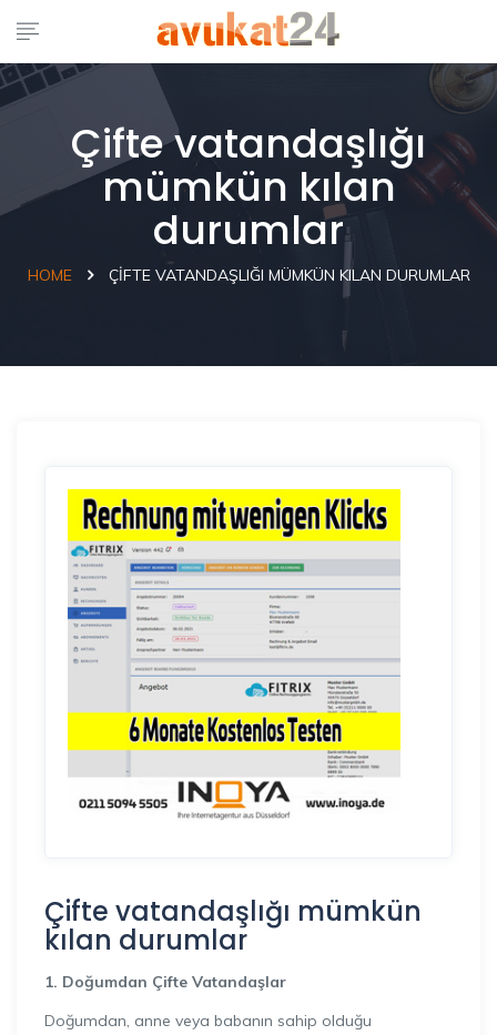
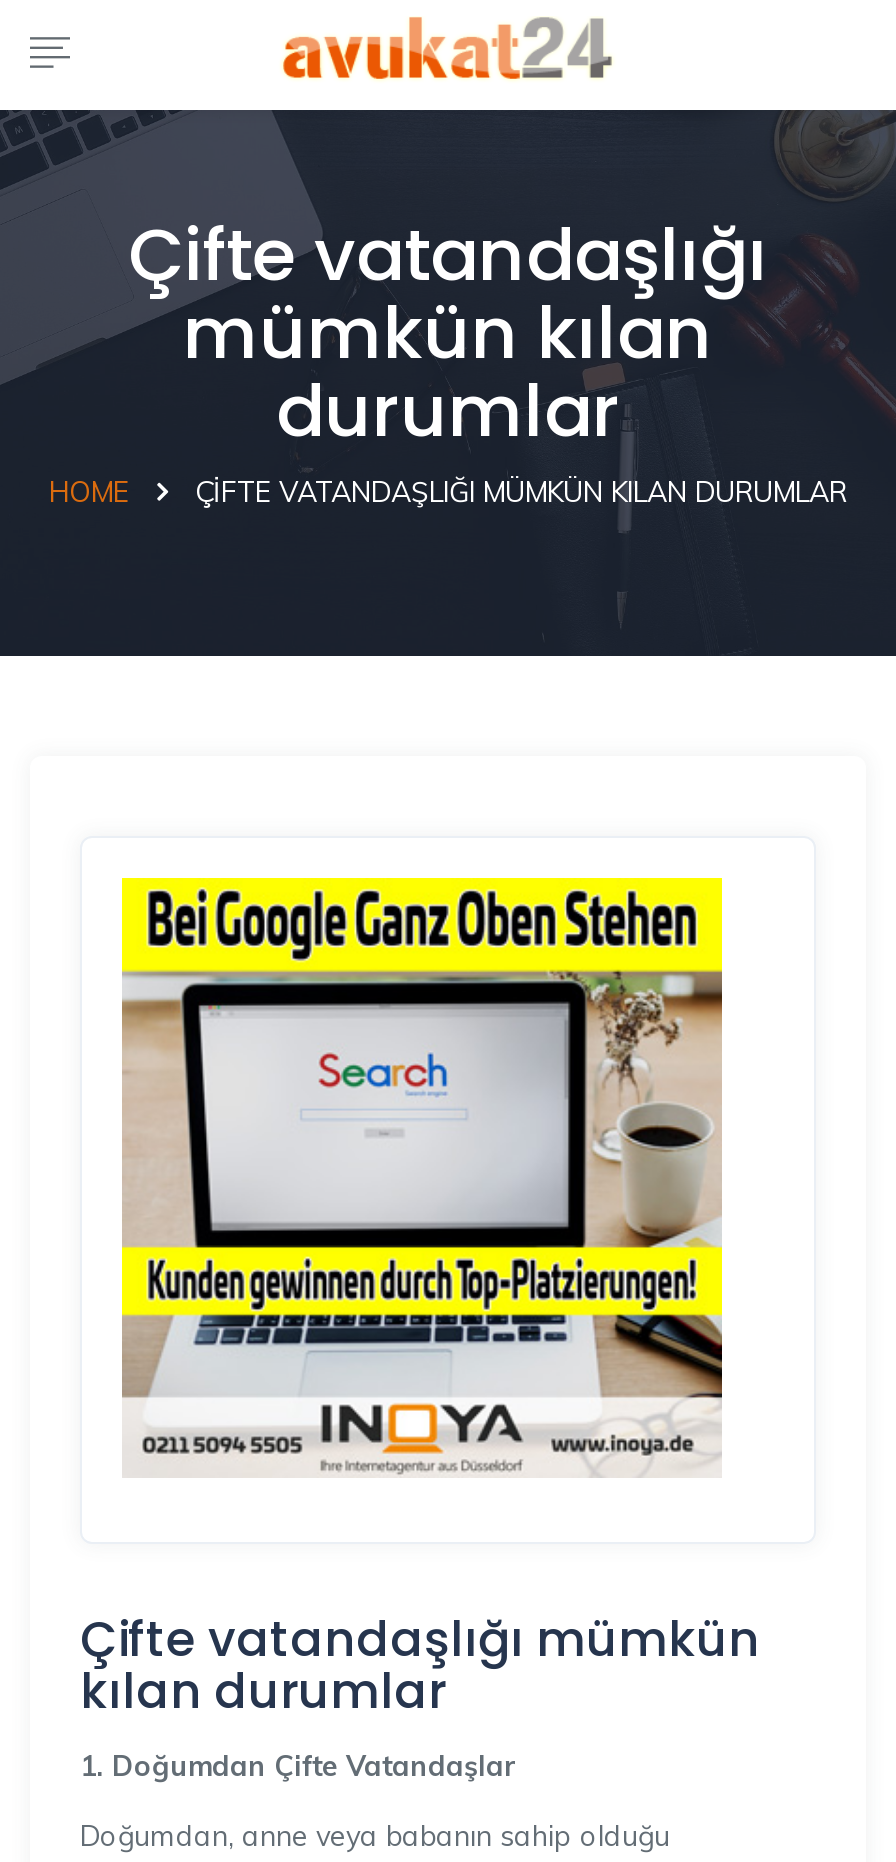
[67,495,402,821] [image] -> [120,886,724,1478] [image]

